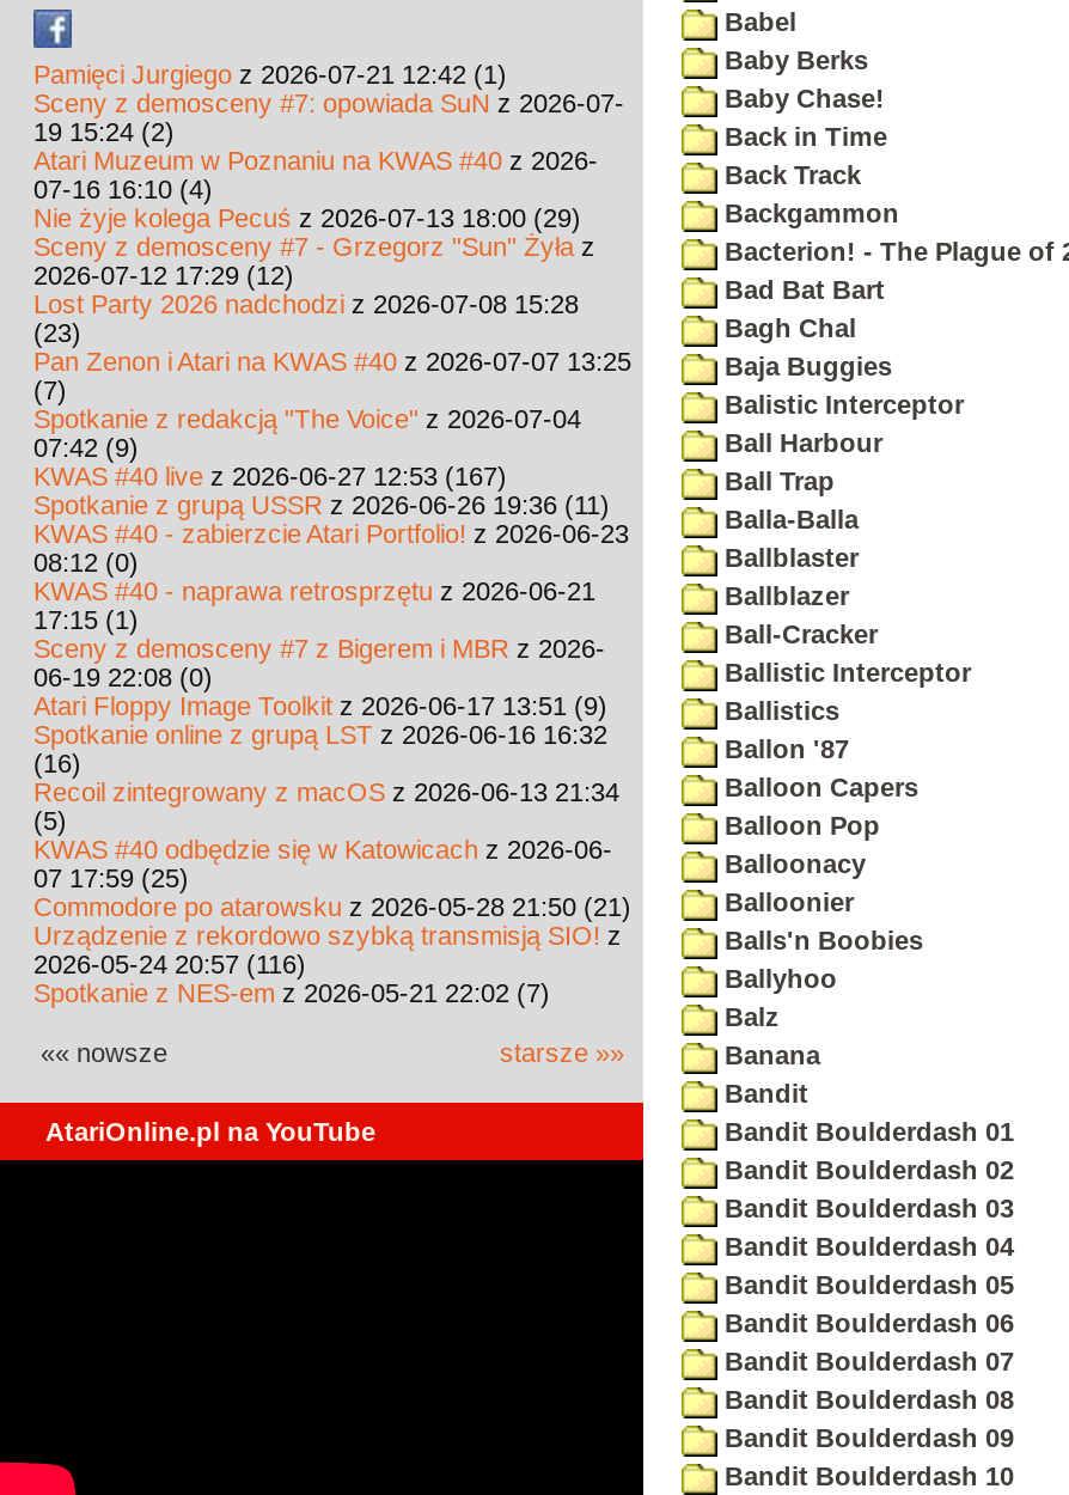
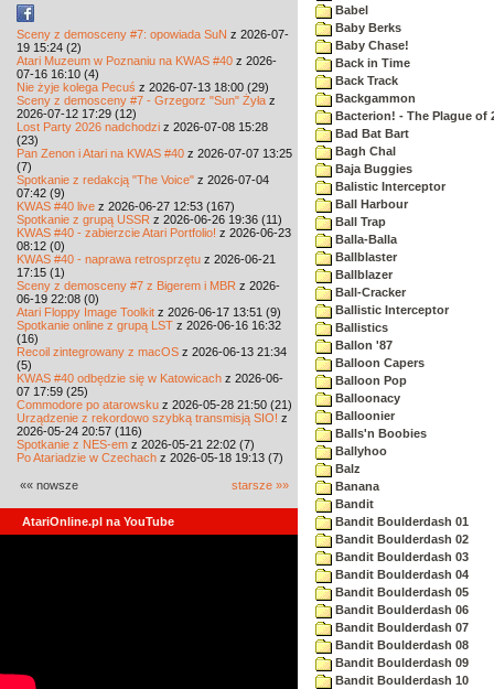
[33,60,507,89] Pamięci Jurgiego z 2026-07-21 12:42 (1) -> none
none -> [17,451,283,464] Po Atariadzie w Czechach z 2026-05-18 19:13 (7)

